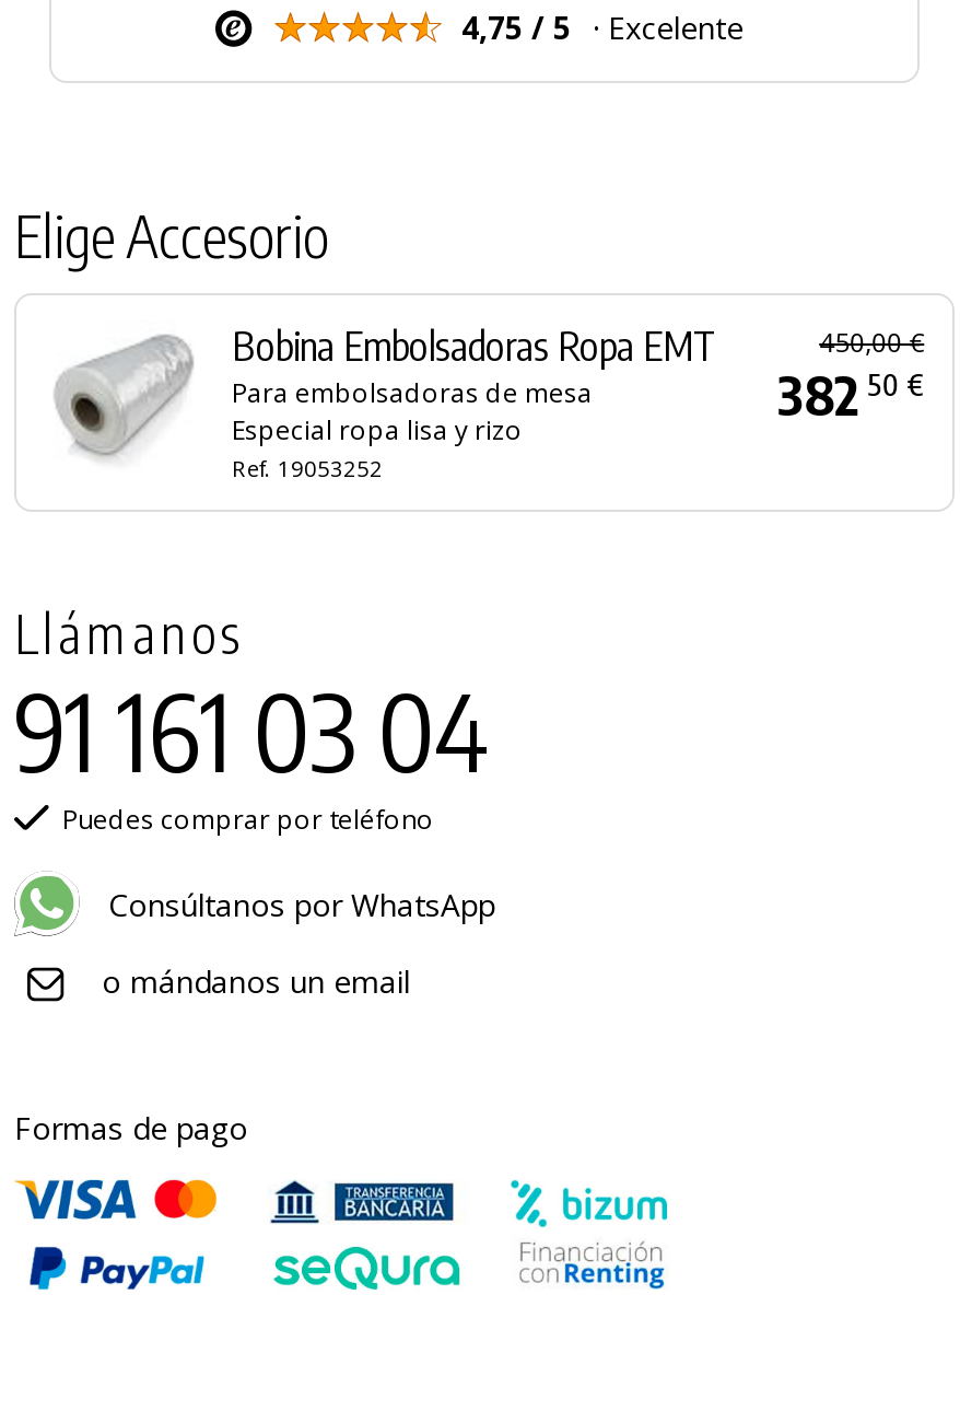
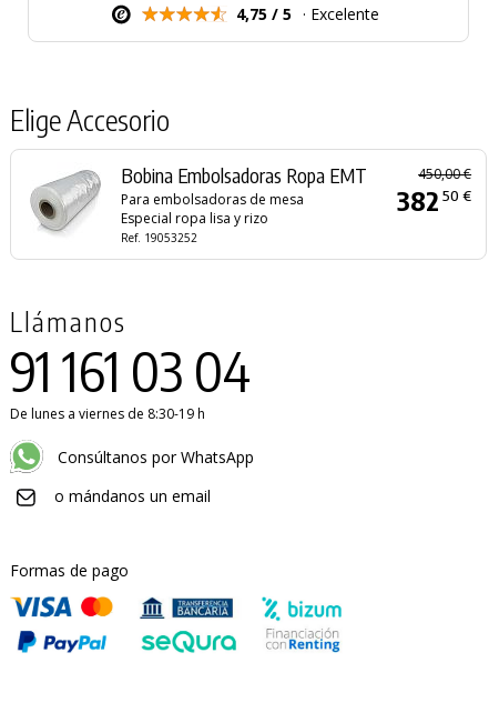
[62,800,434,837] Puedes comprar por teléfono -> [10,404,205,423] De lunes a viernes de 8:30-19 h

